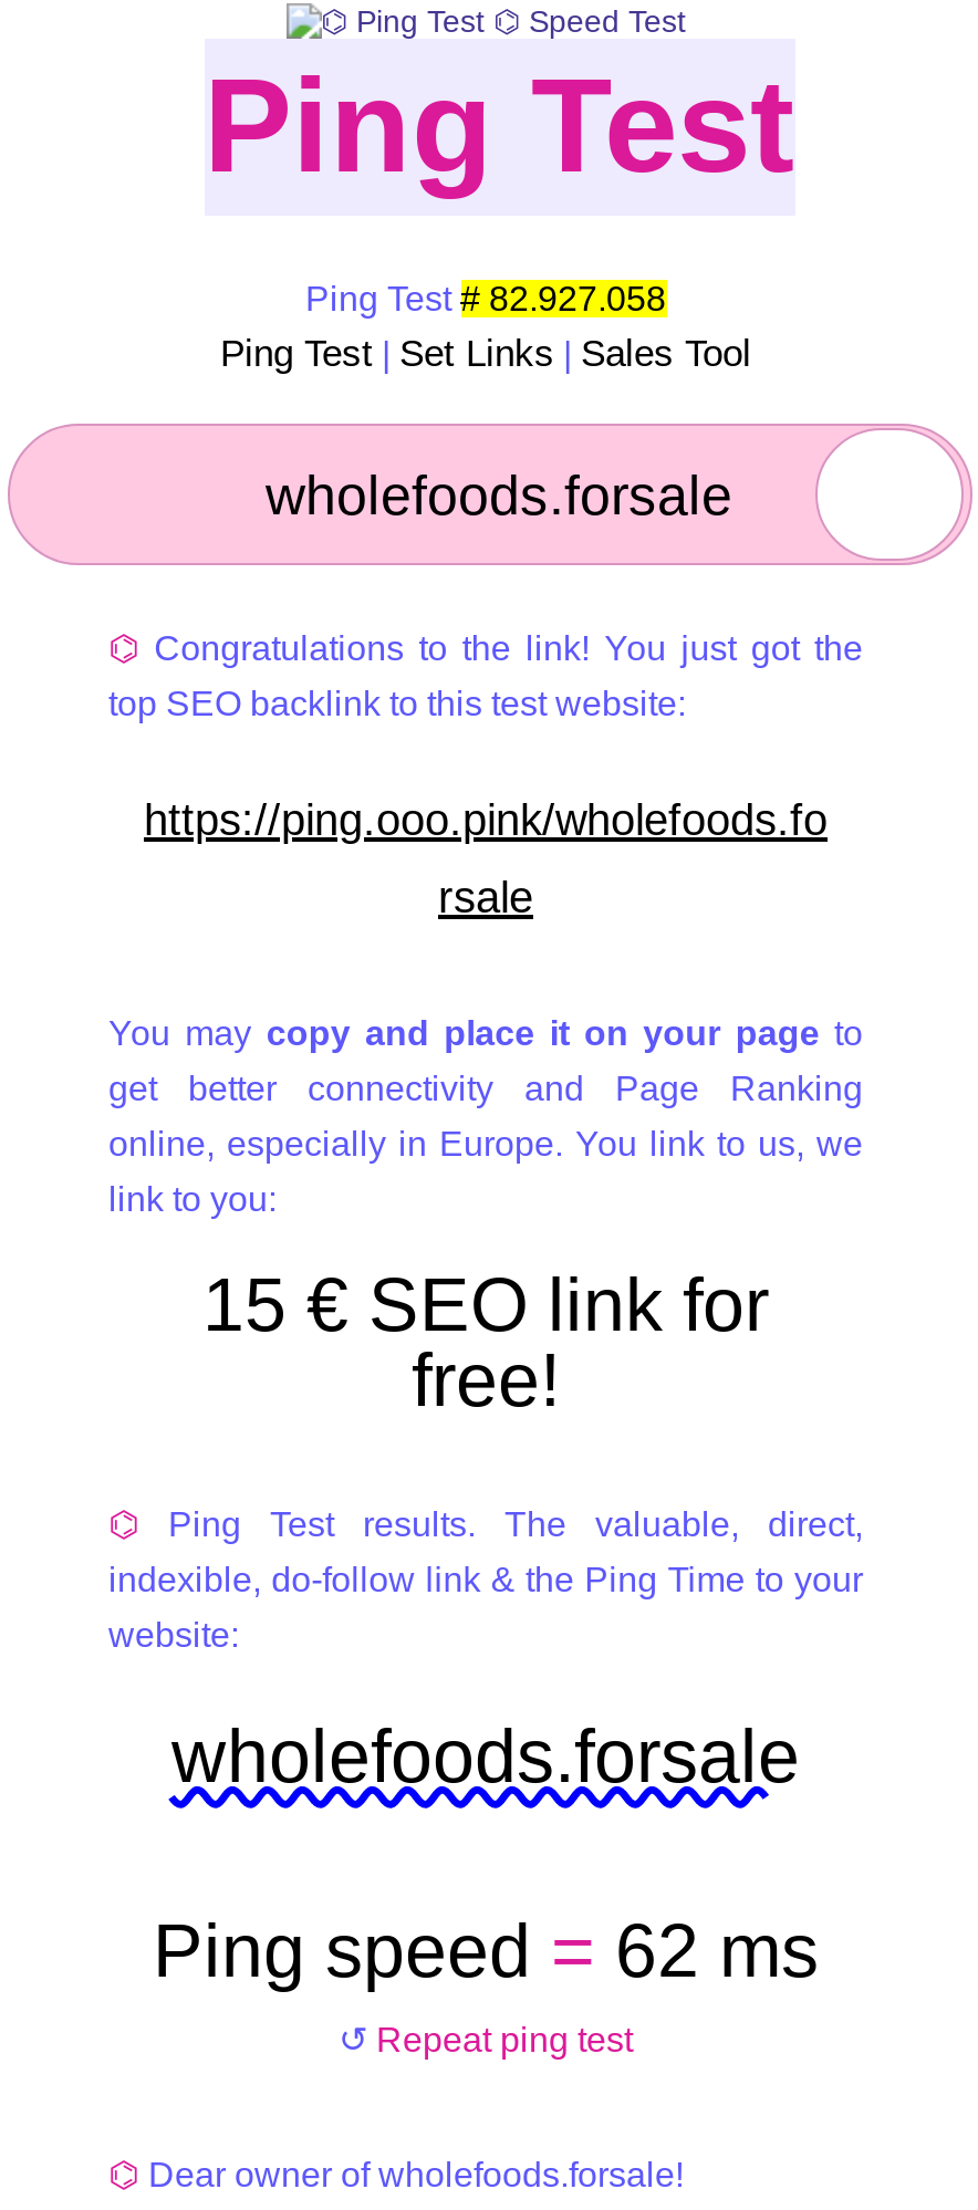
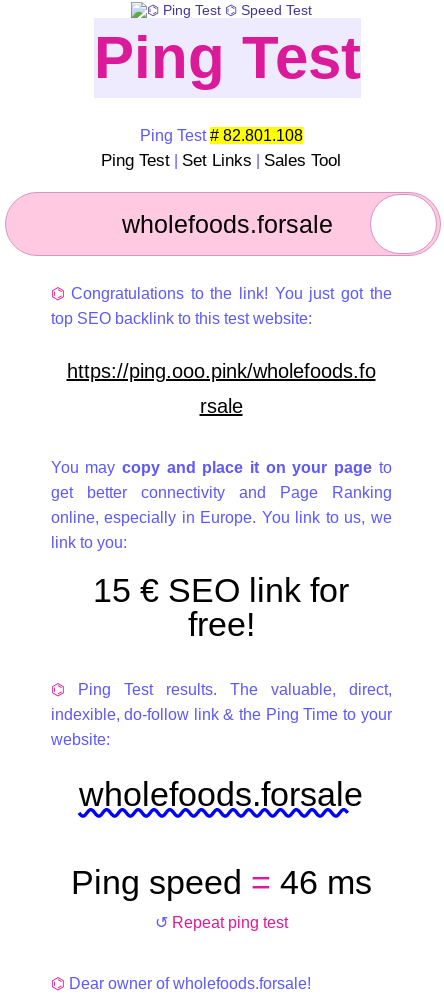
[305,280,666,317] Ping Test # 82.927.058 -> [139,127,302,144] Ping Test # 82.801.108
[153,1908,819,1992] Ping speed = 62 ms -> [70,863,371,901] Ping speed = 46 ms

